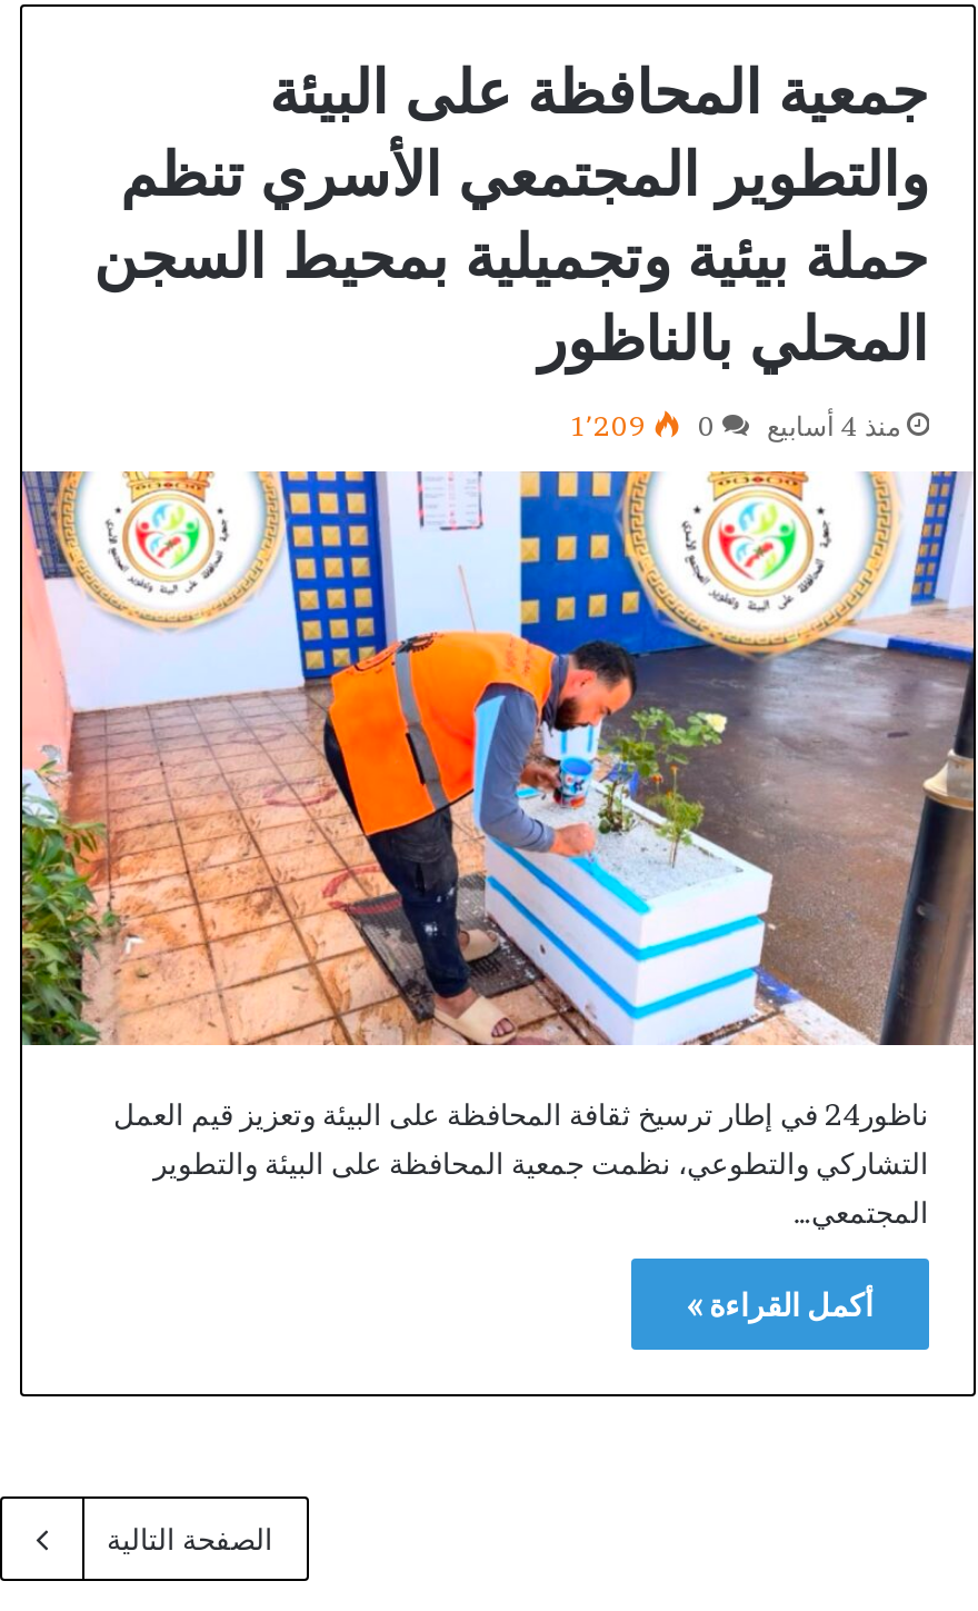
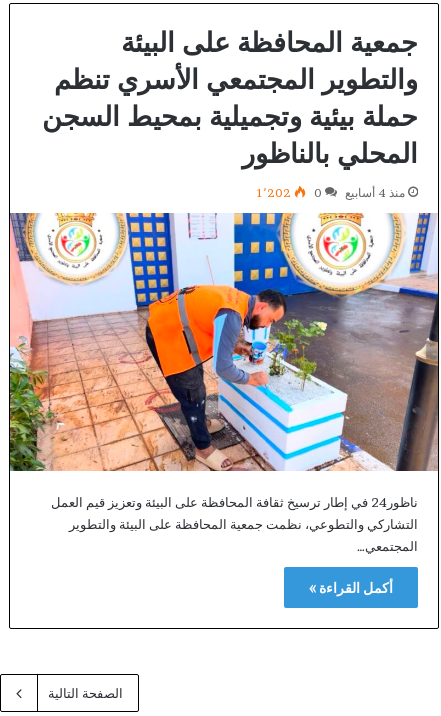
[571,410,716,443] 1٬209 0 -> [257,185,322,200] 1٬202 0

